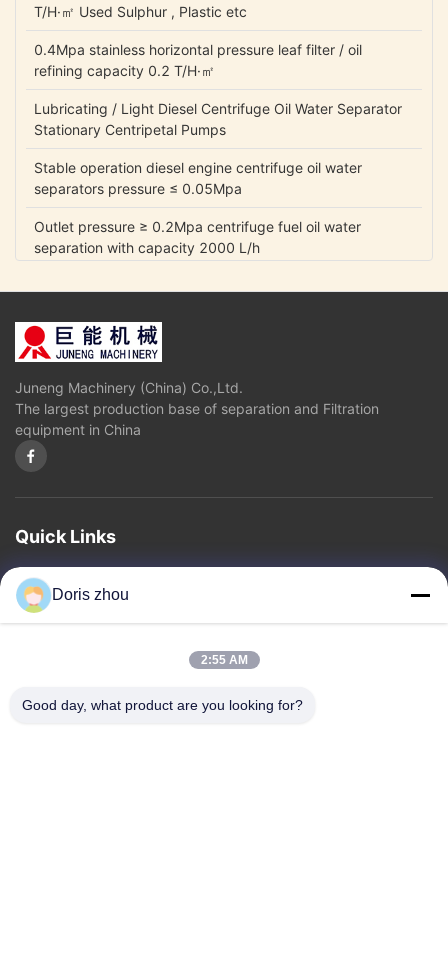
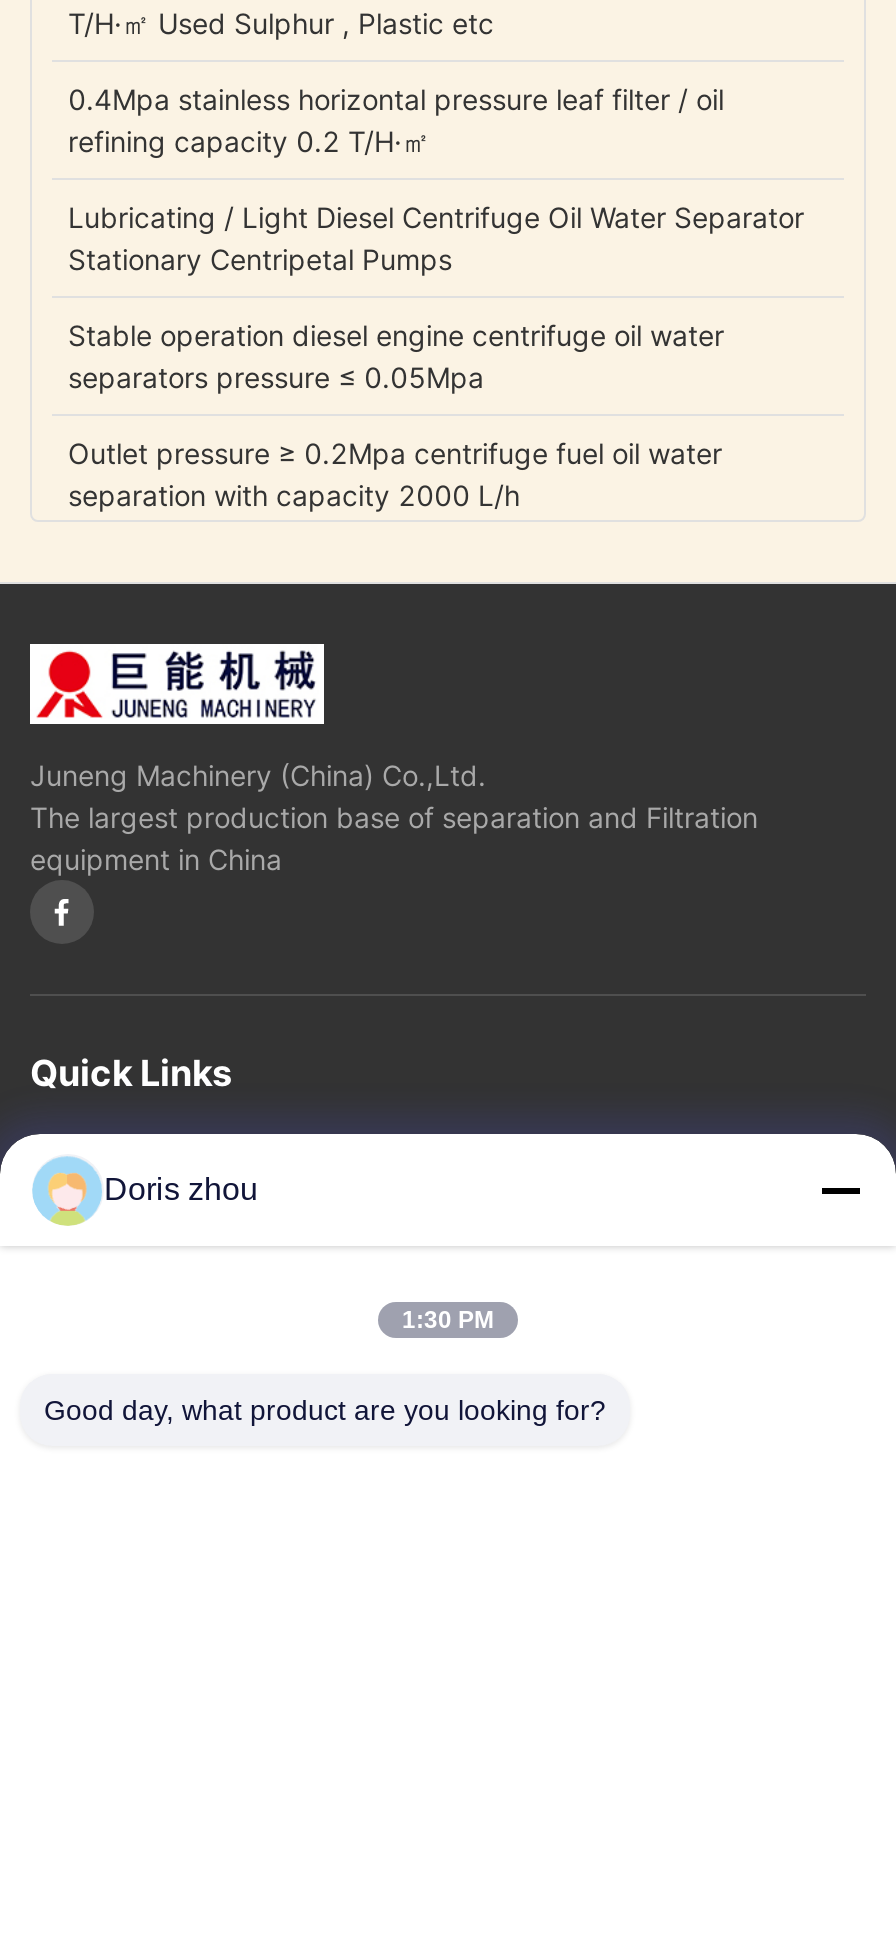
[200,653,247,667] 2:55 AM -> [402,1306,494,1334] 1:30 PM

